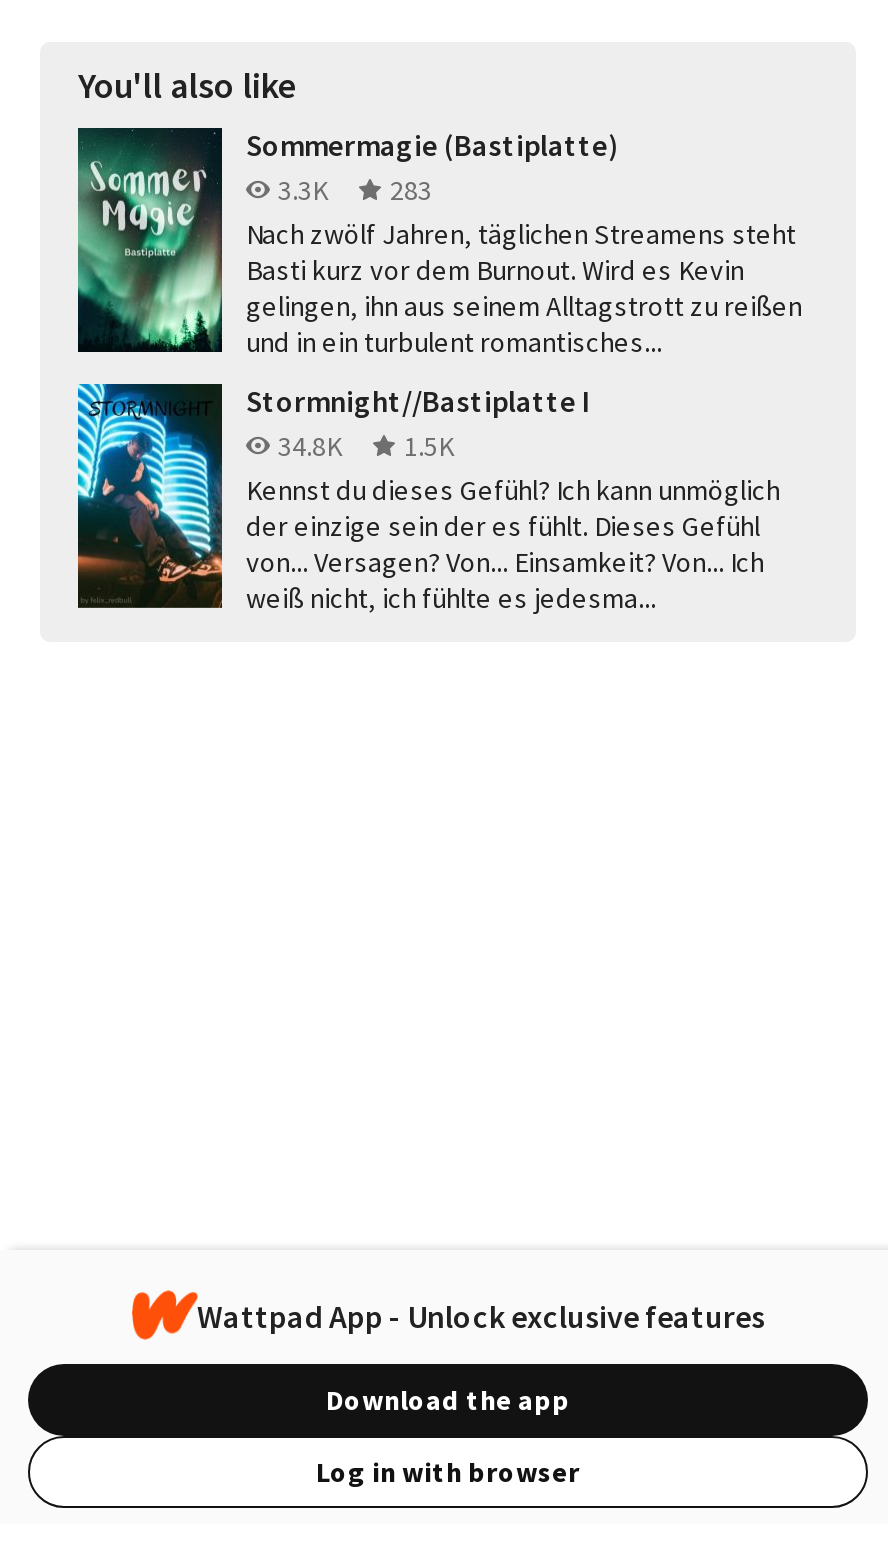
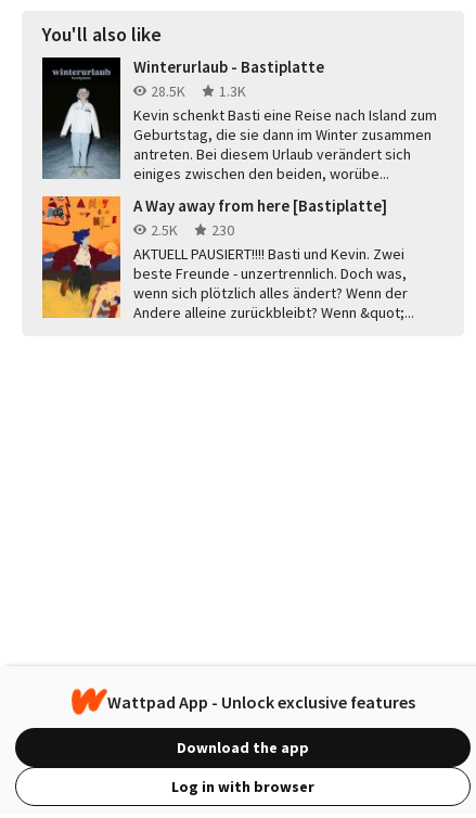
[76,125,802,359] [image] | Sommermagie (Bastiplatte) | 3.3K | 283 | Nach zwölf Jahren, täglichen Streamens steht | Basti kurz vor dem Burnout. Wird es Kevin | gelingen, ihn aus seinem Alltagstrott zu reißen | und in ein turbulent romantisches... -> [41,56,437,183] [image] | Winterurlaub - Bastiplatte | 28.5K | 1.3K | Kevin schenkt Basti eine Reise nach Island zum | Geburtstag, die sie dann im Winter zusammen | antreten. Bei diesem Urlaub verändert sich | einiges zwischen den beiden, worübe...
[76,381,780,615] [image] | Stormnight//Bastiplatte I | 34.8K | 1.5K | Kennst du dieses Gefühl? Ich kann unmöglich | der einzige sein der es fühlt. Dieses Gefühl | von... Versagen? Von... Einsamkeit? Von... Ich | weiß nicht, ich fühlte es jedesma... -> [41,195,414,322] [image] | A Way away from here [Bastiplatte] | 2.5K | 230 | AKTUELL PAUSIERT!!!! Basti und Kevin. Zwei | beste Freunde - unzertrennlich. Doch was, | wenn sich plötzlich alles ändert? Wenn der | Andere alleine zurückbleibt? Wenn &quot;...

